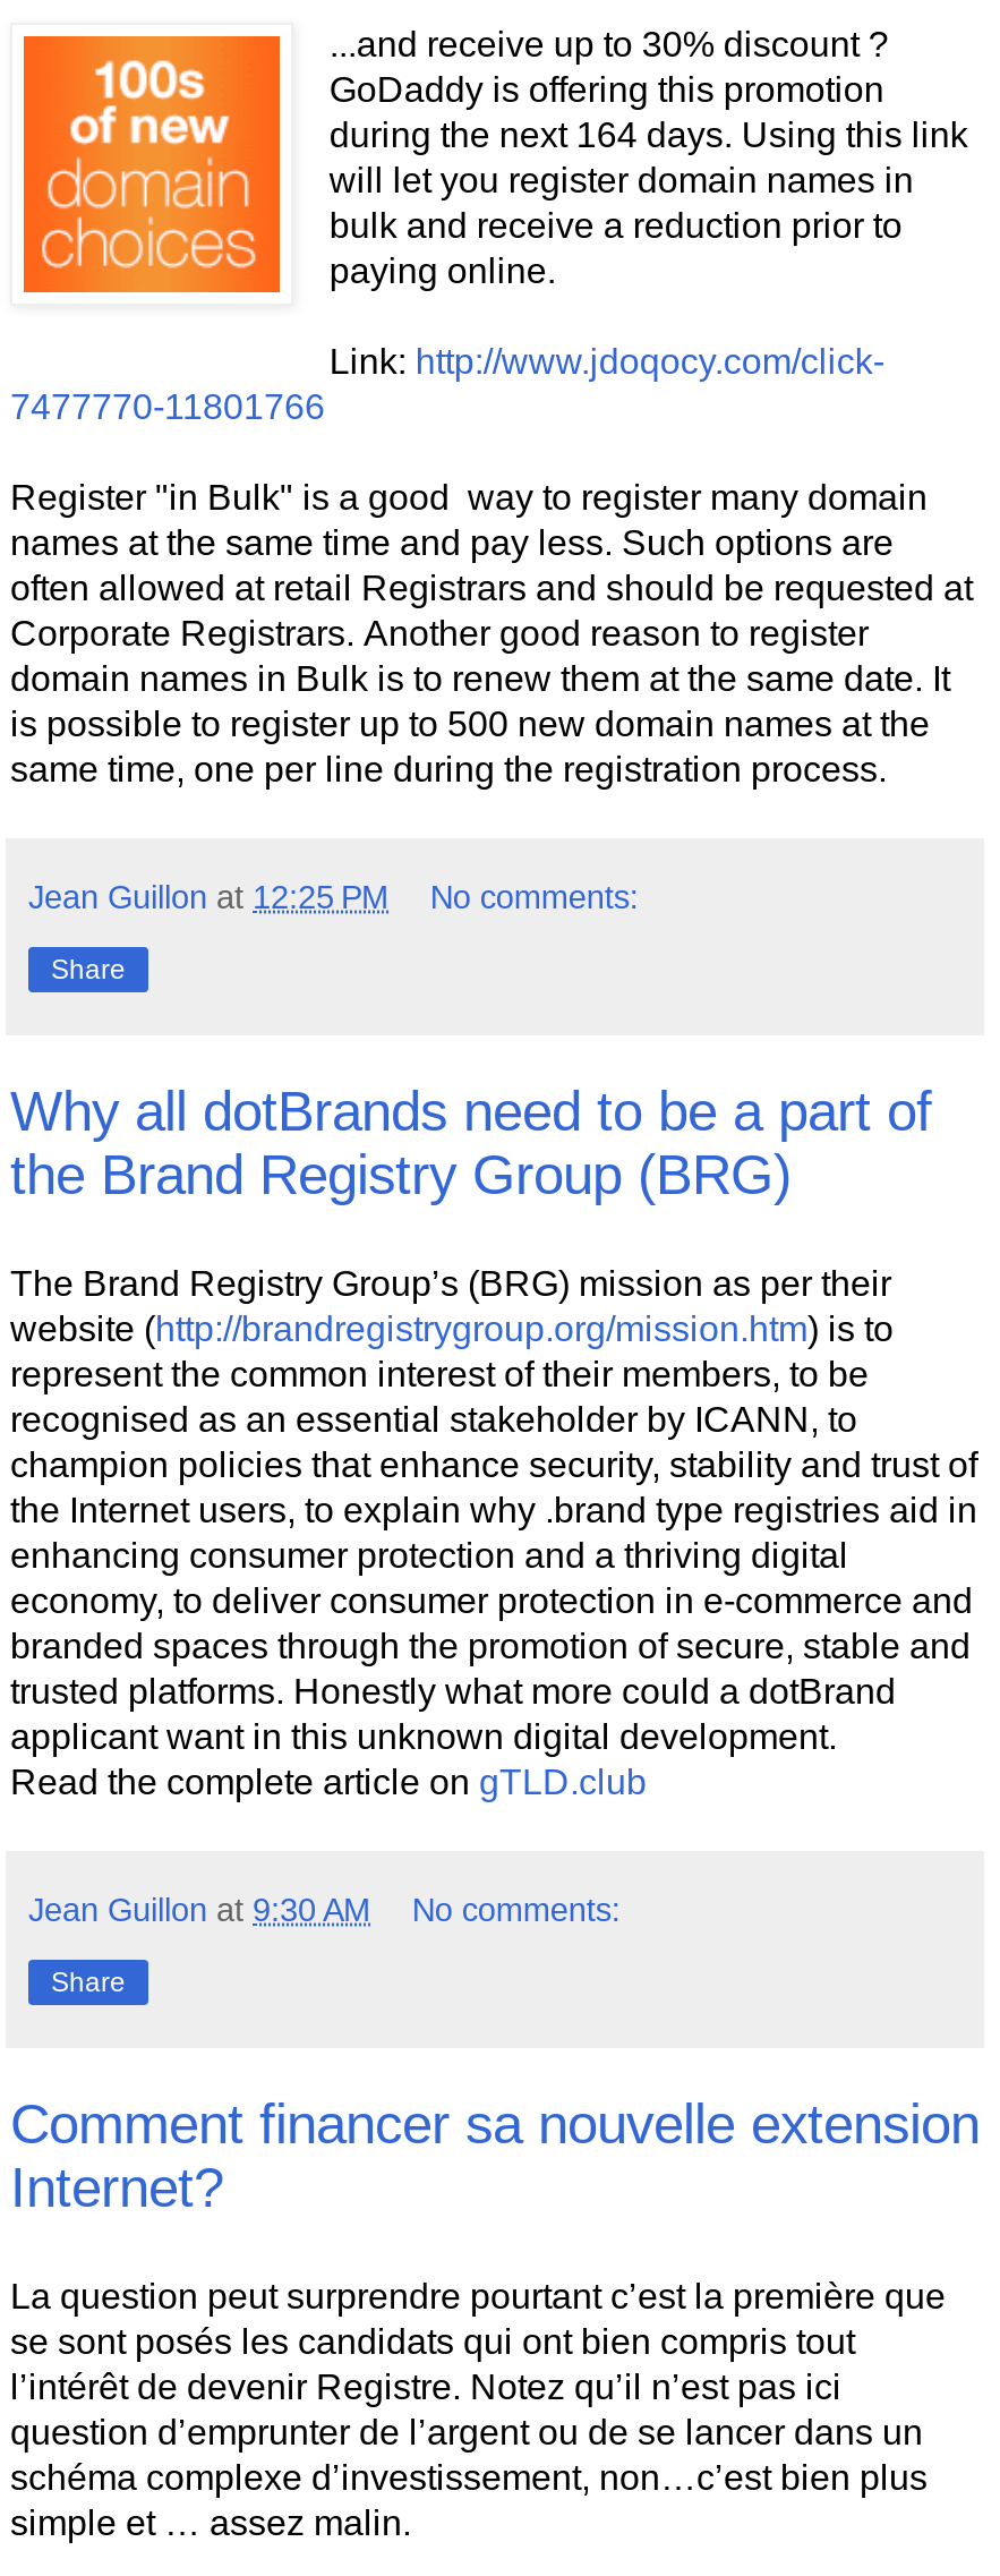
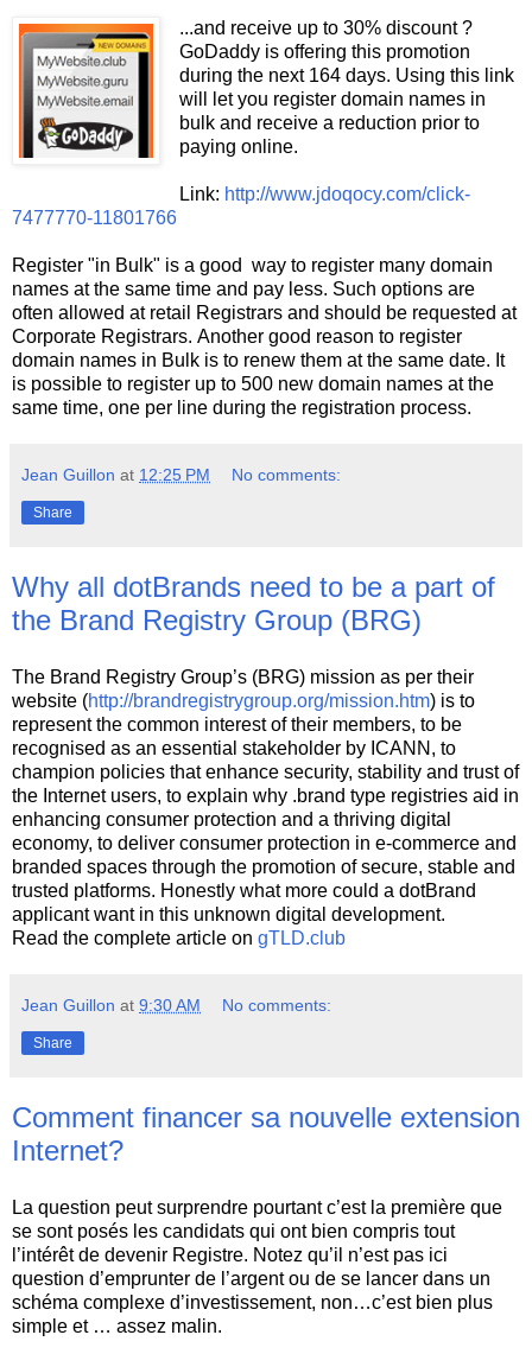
[26,52,275,295] [image] -> [20,31,151,159] [image]

